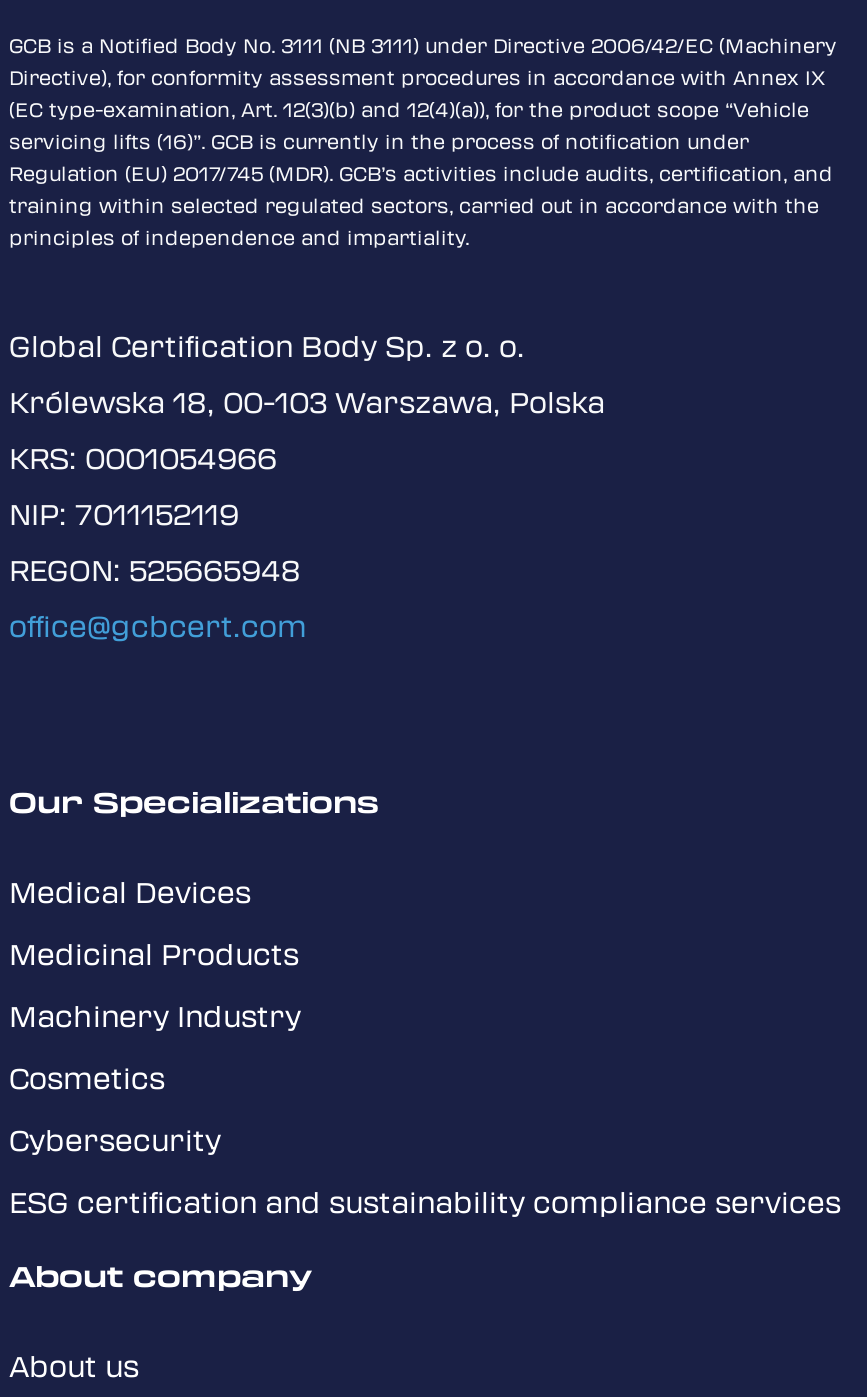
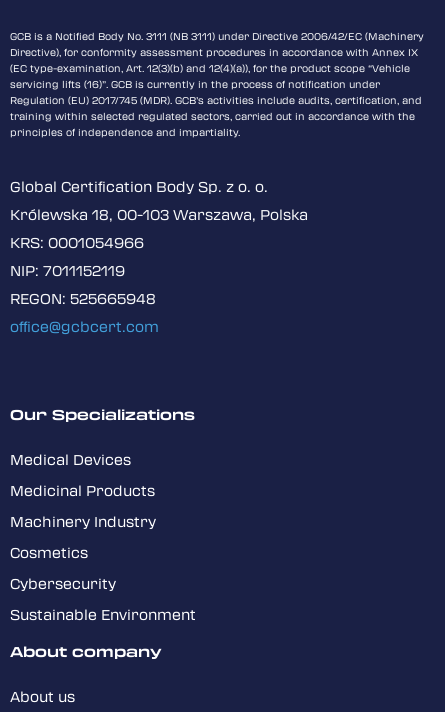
[9,1181,841,1221] ESG certification and sustainability compliance services -> [10,604,196,624] Sustainable Environment

